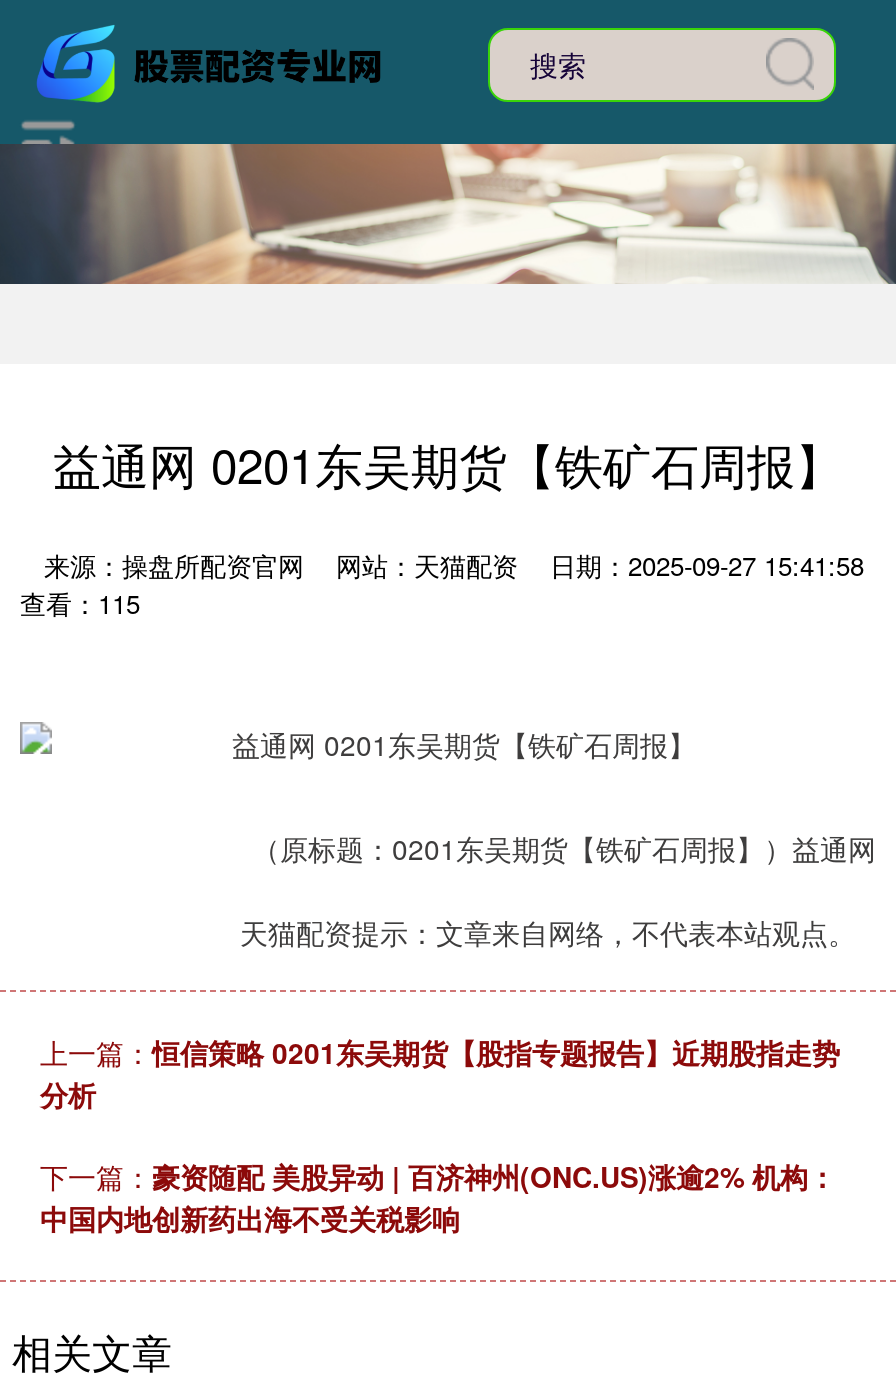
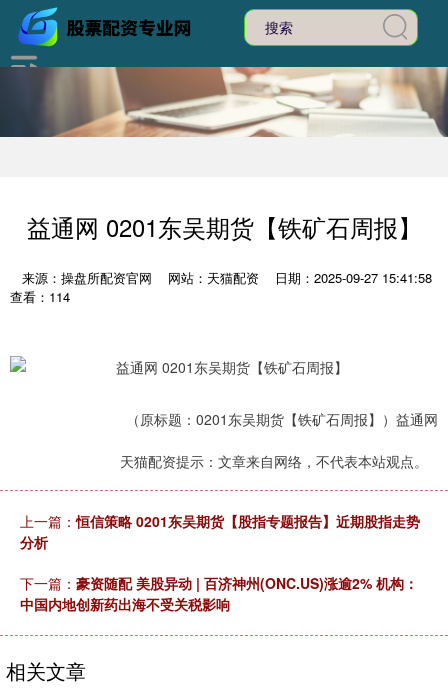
[20,584,140,622] 查看：115 -> [10,287,70,306] 查看：114

